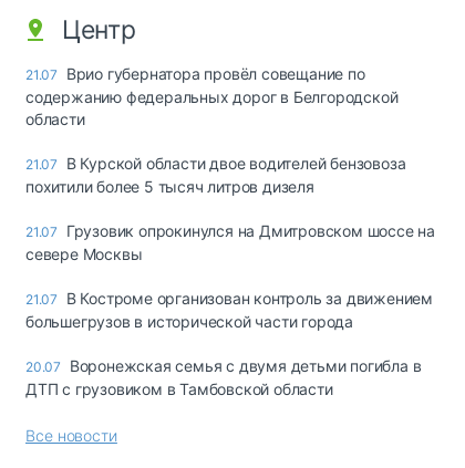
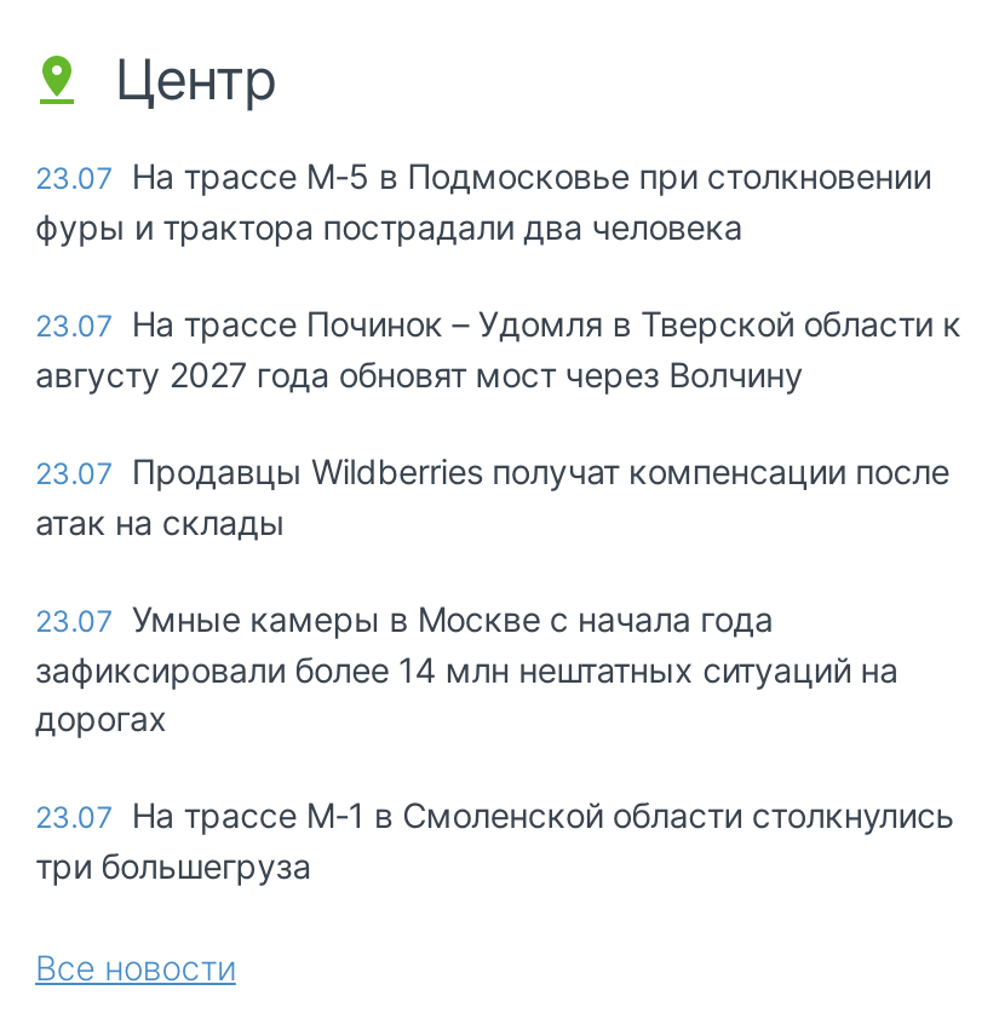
[25,64,398,128] 21.07 Врио губернатора провёл совещание по | содержанию федеральных дорог в Белгородской | области -> [35,155,931,247] 23.07 На трассе М-5 в Подмосковье при столкновении | фуры и трактора пострадали два человека
[25,154,406,196] 21.07 В Курской области двое водителей бензовоза | похитили более 5 тысяч литров дизеля -> [35,303,961,395] 23.07 На трассе Починок – Удомля в Тверской области к | августу 2027 года обновят мост через Волчину
[25,221,435,263] 21.07 Грузовик опрокинулся на Дмитровском шоссе на | севере Москвы -> [35,450,950,542] 23.07 Продавцы Wildberries получат компенсации после | атак на склады
[25,289,433,331] 21.07 В Костроме организован контроль за движением | большегрузов в исторической части города -> [35,598,898,739] 23.07 Умные камеры в Москве с начала года | зафиксировали более 14 млн нештатных ситуаций на | дорогах
[25,356,421,398] 20.07 Воронежская семья с двумя детьми погибла в | ДТП с грузовиком в Тамбовской области -> [35,794,954,886] 23.07 На трассе М-1 в Смоленской области столкнулись | три большегруза

